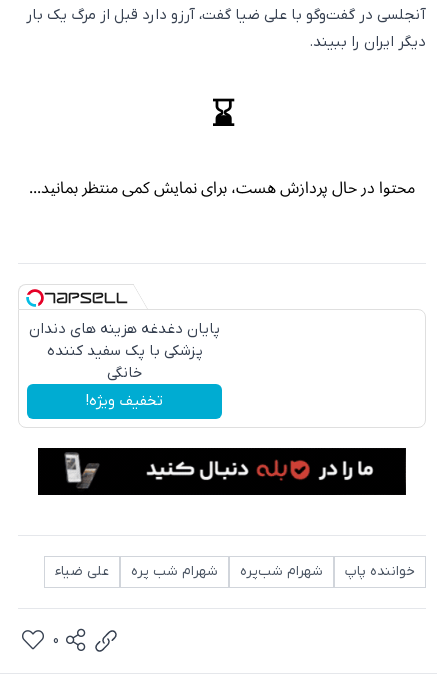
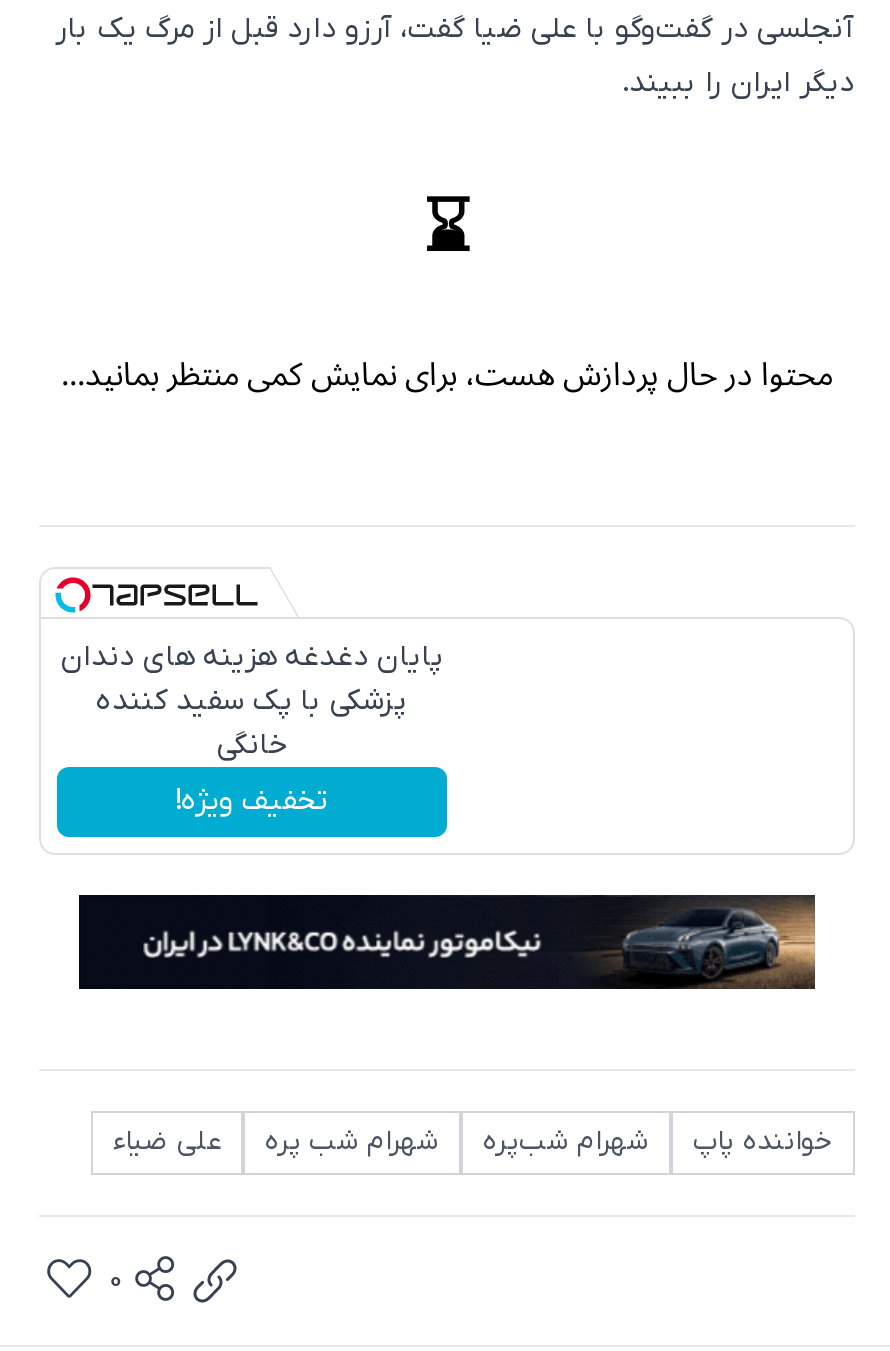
[64,449,407,495] [image] -> [133,895,817,989] [image]

